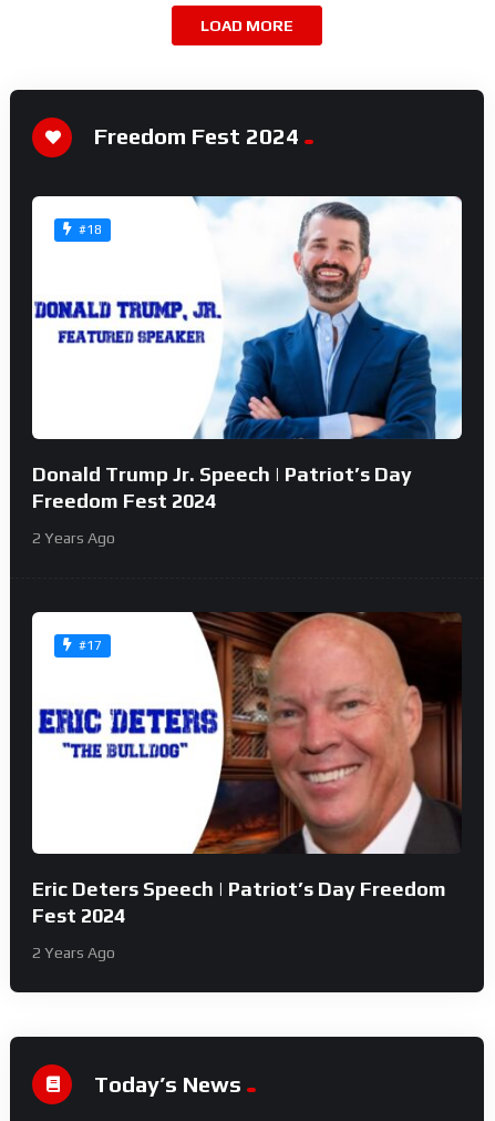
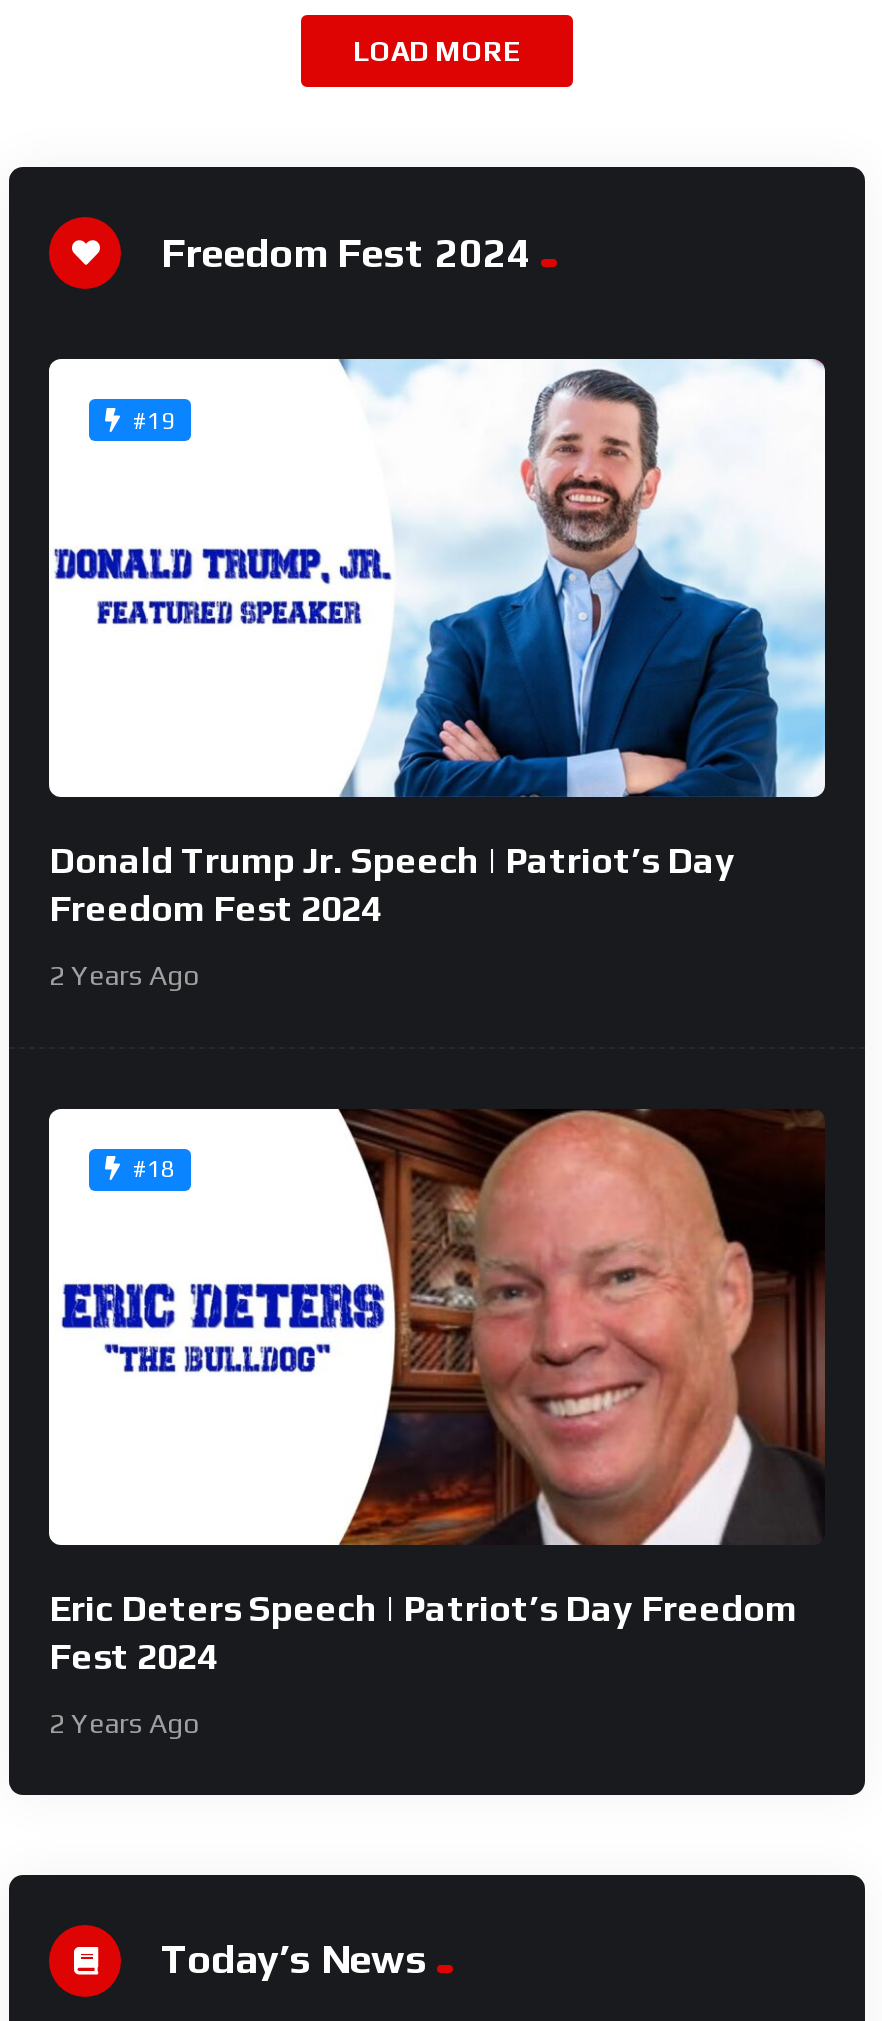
[79,222,102,237] #18 -> [133,407,175,435] #19
[79,638,102,653] #17 -> [133,1156,175,1184] #18

